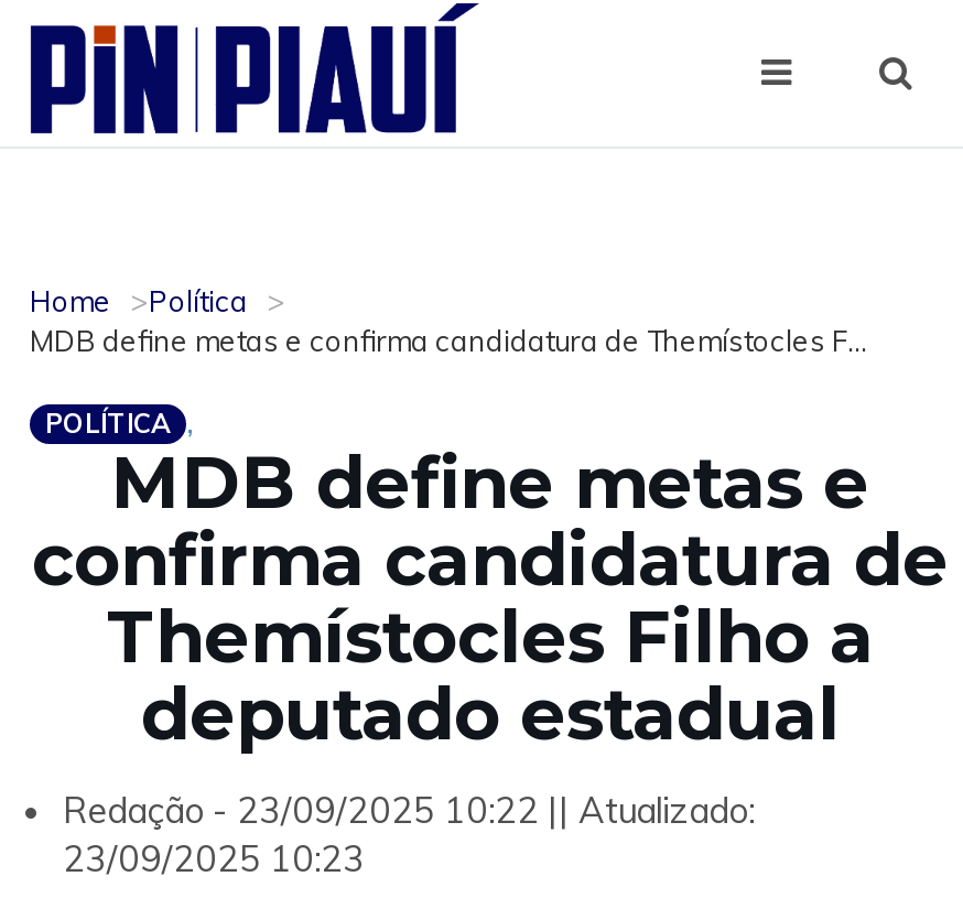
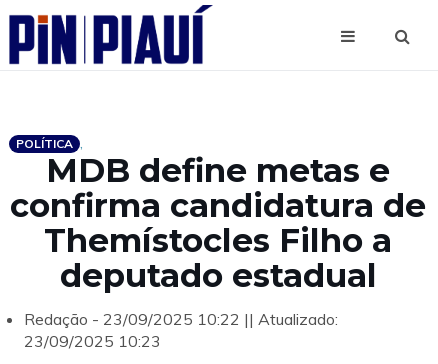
[30,283,867,358] Home | Política | MDB define metas e confirma candidatura de Themístocles F... -> none

